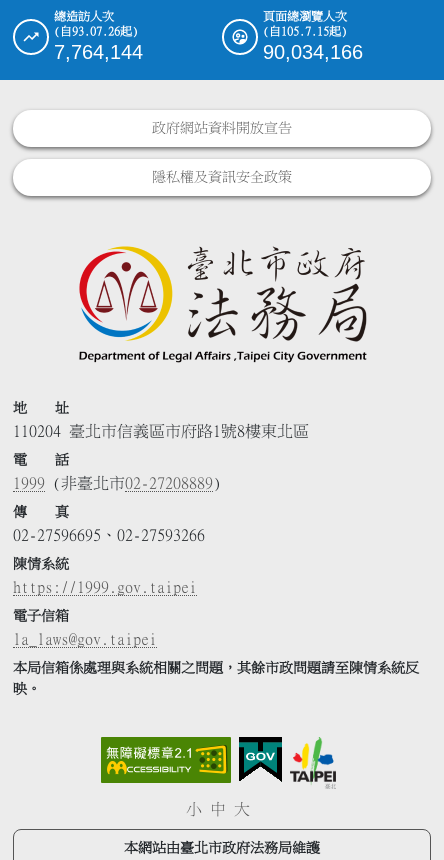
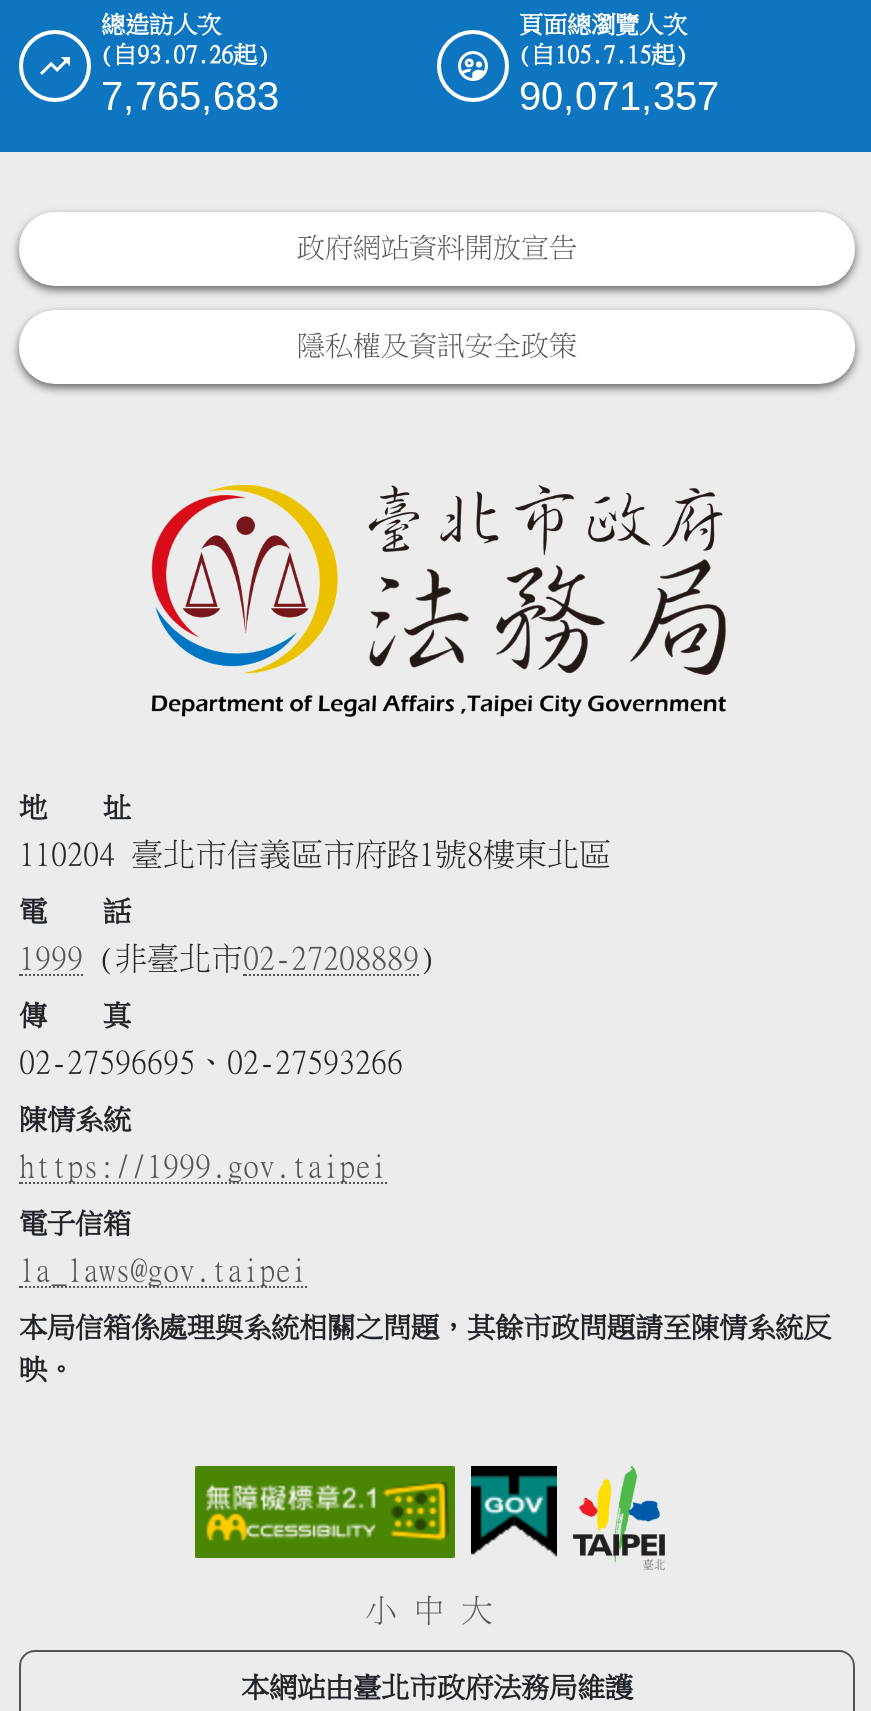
[54,41,143,63] 7,764,144 -> [101,74,279,118] 7,765,683
[263,41,363,63] 90,034,166 -> [519,74,719,118] 90,071,357

